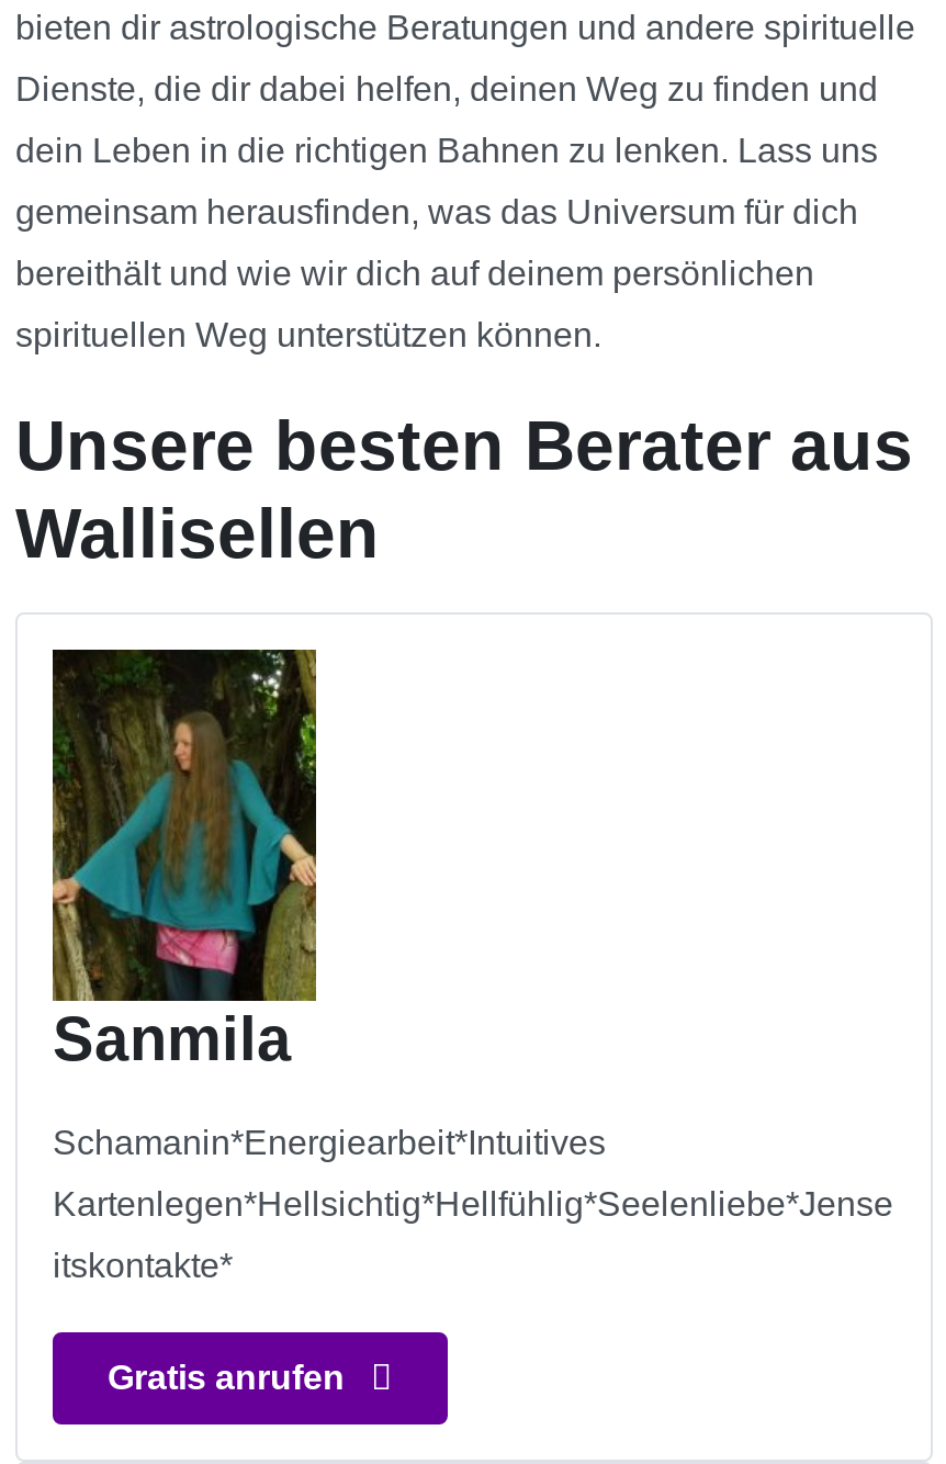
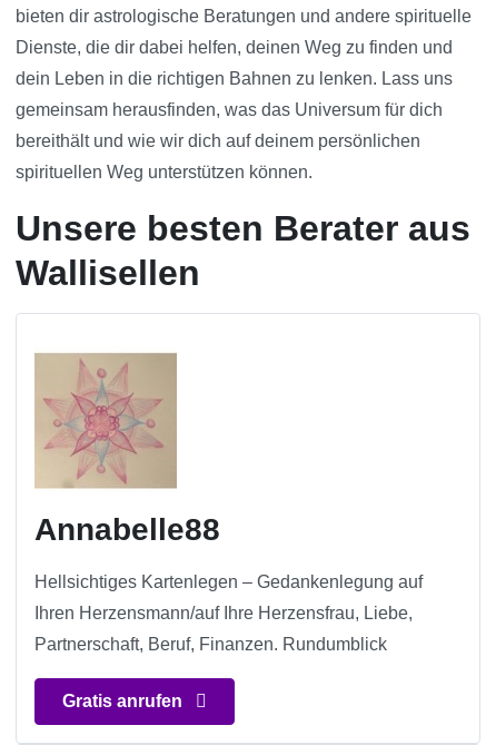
[50,647,334,1074] [image] | Sanmila -> [34,332,220,547] [image] | Annabelle88
[53,1125,606,1162] Schamanin*Energiearbeit*Intuitives -> [34,573,423,592] Hellsichtiges Kartenlegen – Gedankenlegung auf
[53,1186,893,1224] Kartenlegen*Hellsichtig*Hellfühlig*Seelenliebe*Jense -> [34,604,413,623] Ihren Herzensmann/auf Ihre Herzensfrau, Liebe,
[53,1248,233,1285] itskontakte* -> [34,635,387,654] Partnerschaft, Beruf, Finanzen. Rundumblick

